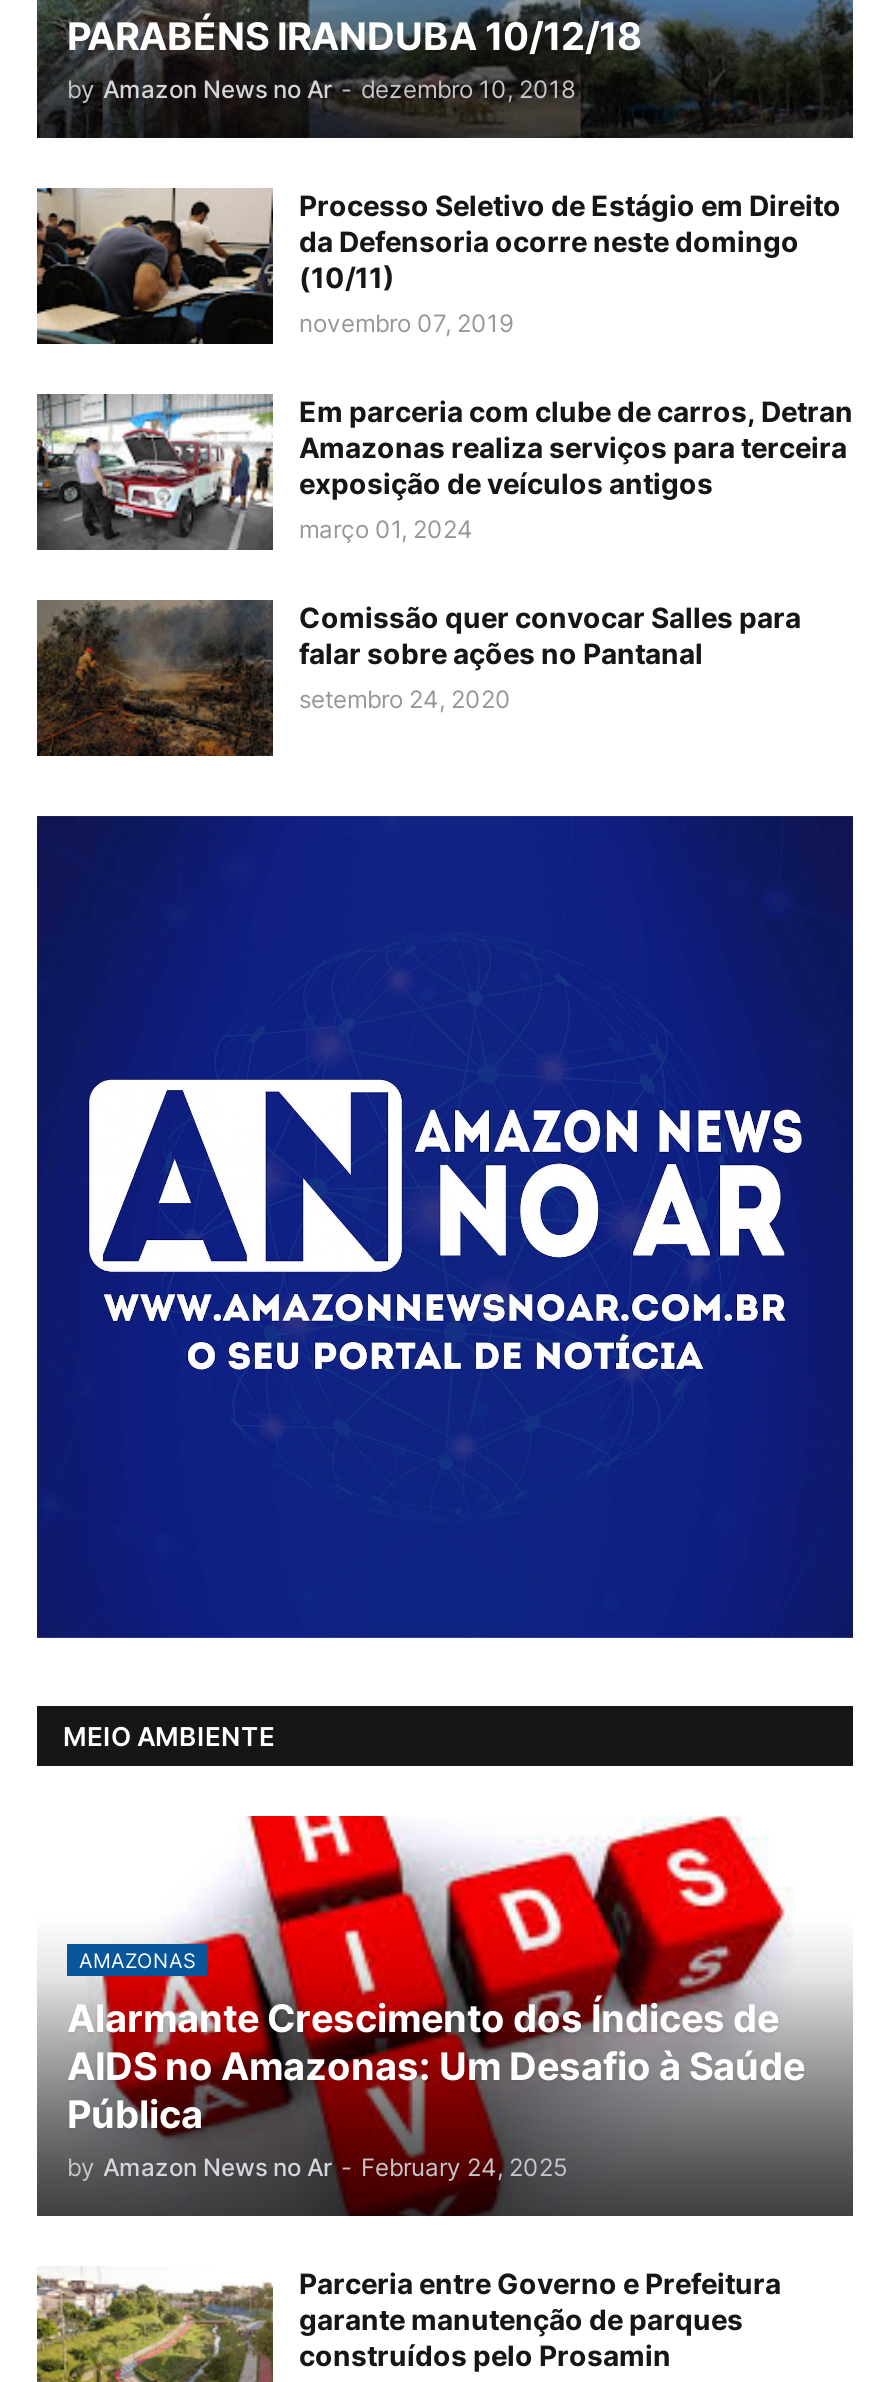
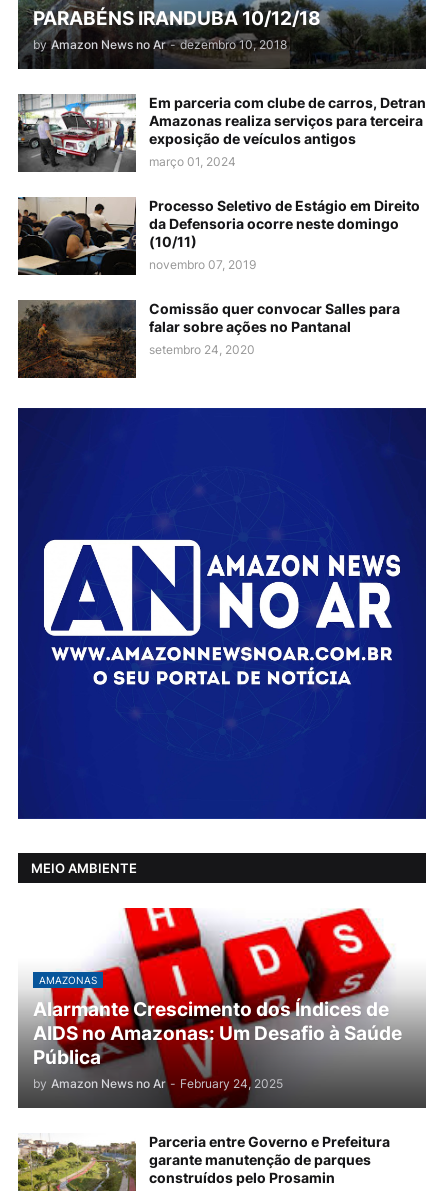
moved [37,187,841,340] -> [18,197,420,275]: [image] | Processo Seletivo de Estágio em Direito | da Defensoria ocorre neste domingo | (10/11) | novembro 07, 2019
moved [33,390,853,548] -> [16,92,426,171]: [image] | Em parceria com clube de carros, Detran | Amazonas realiza serviços para terceira | exposição de veículos antigos | março 01, 2024

